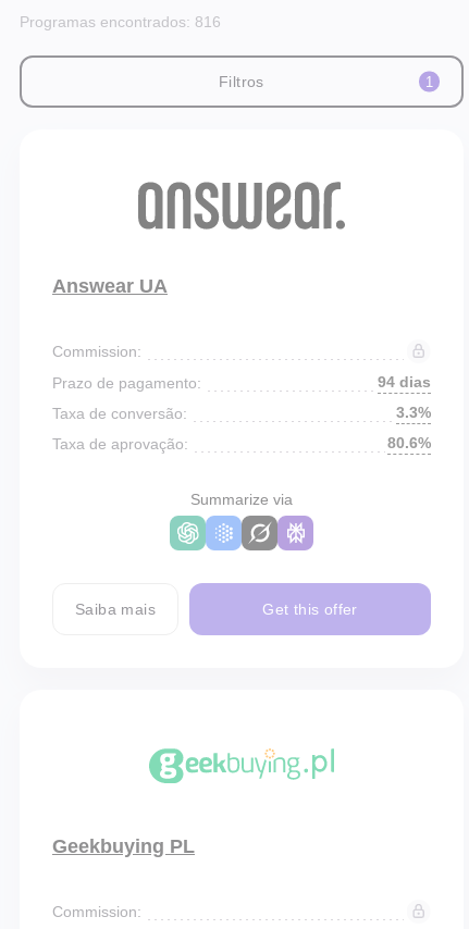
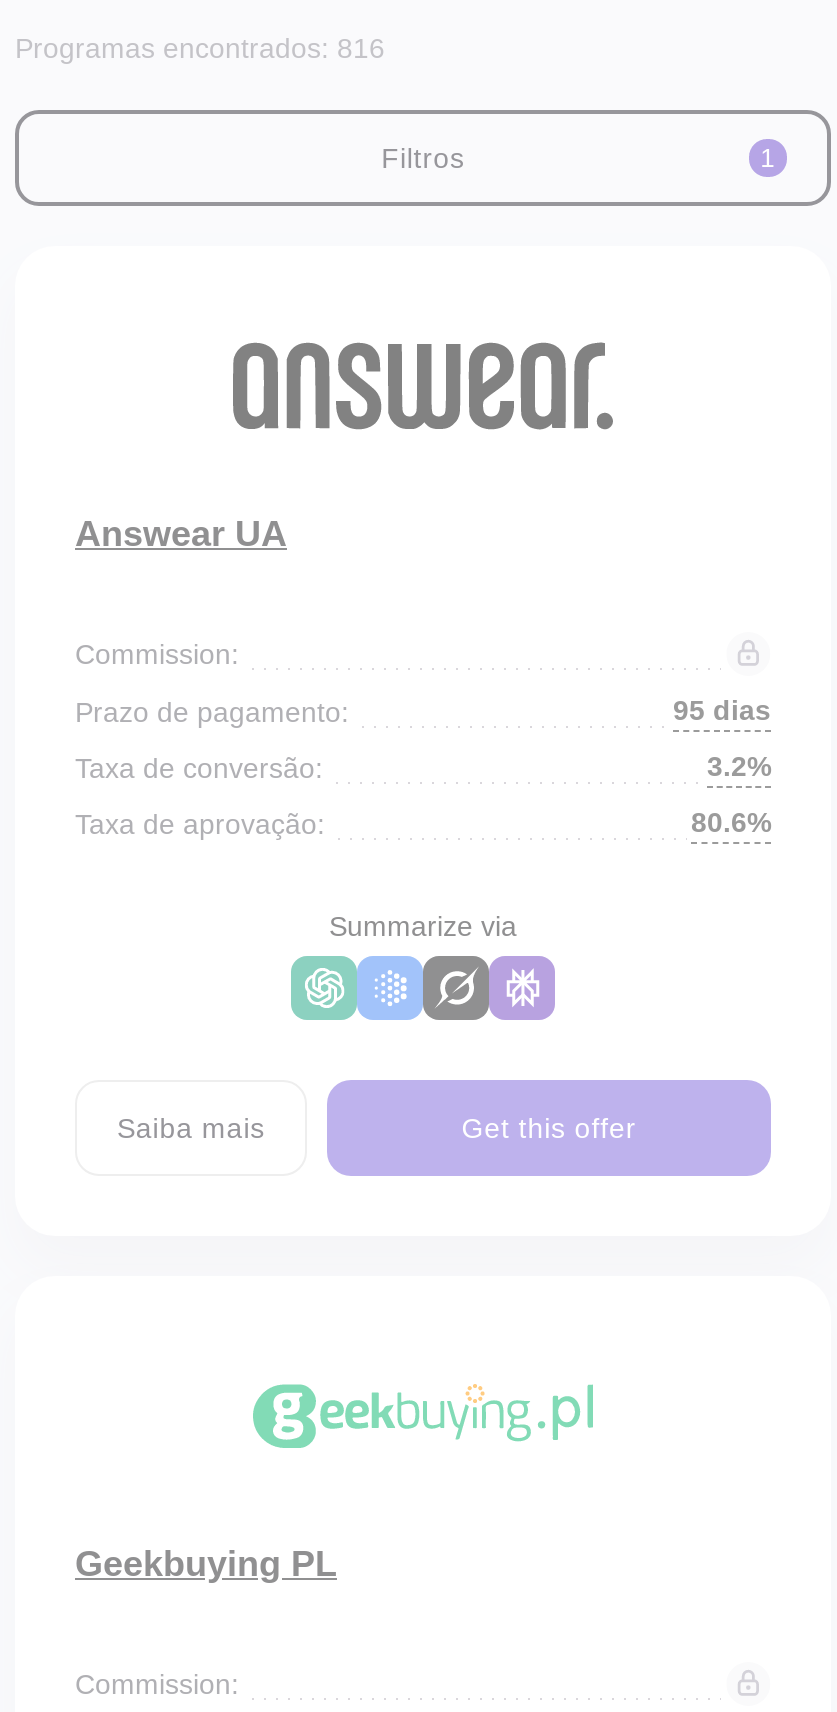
[378,373,431,391] 94 dias -> [673,694,771,726] 95 dias
[396,404,431,421] 3.3% -> [707,750,771,782] 3.2%

